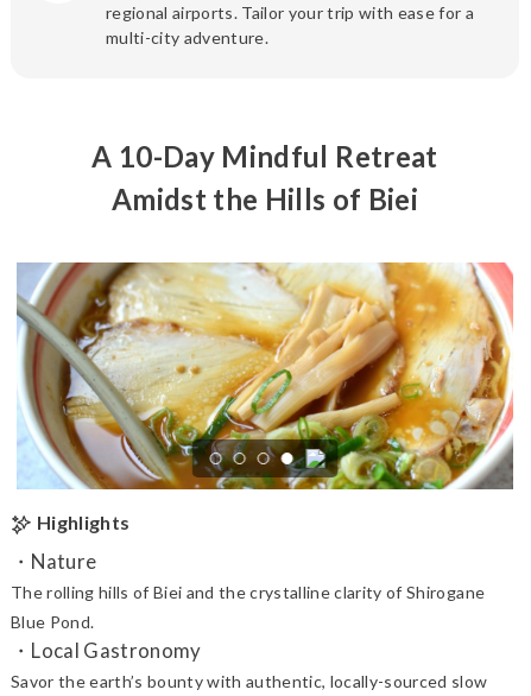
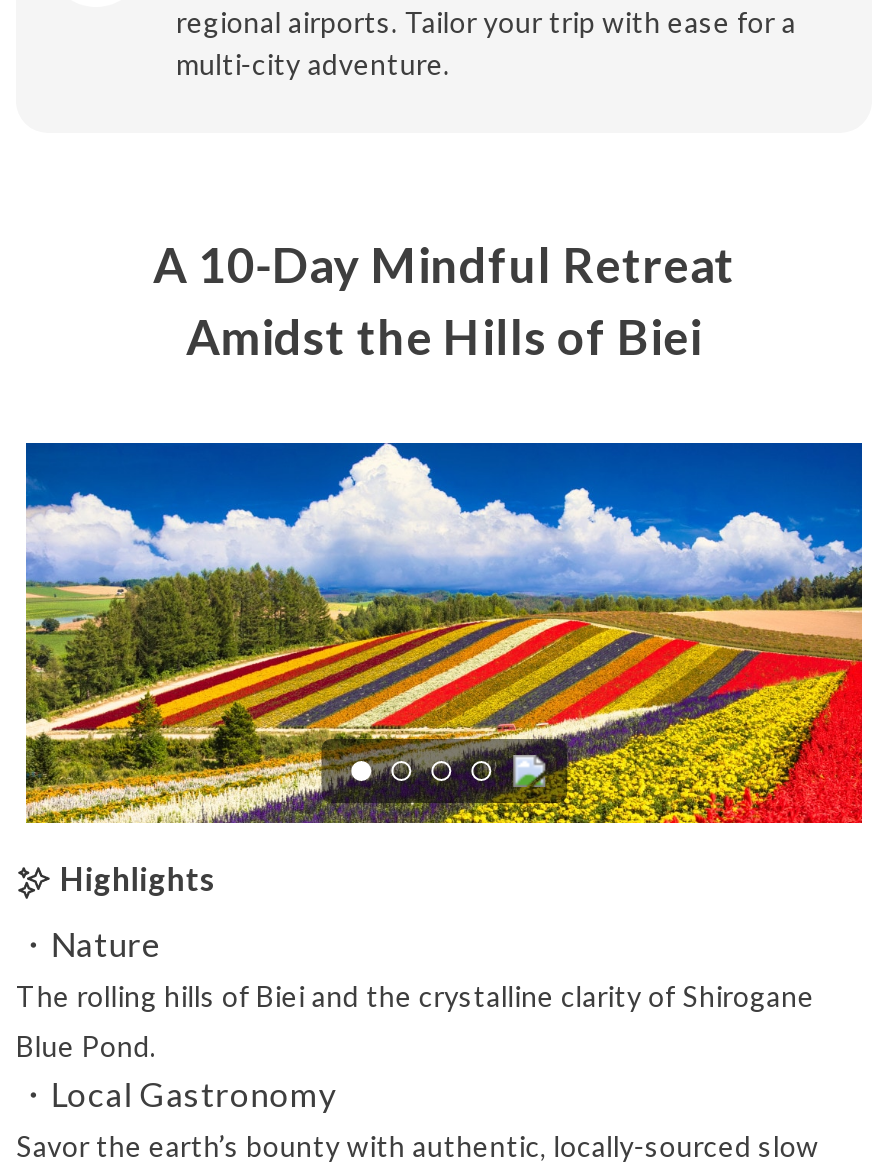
[17,261,514,491] [image] -> [24,440,864,826] [image]

